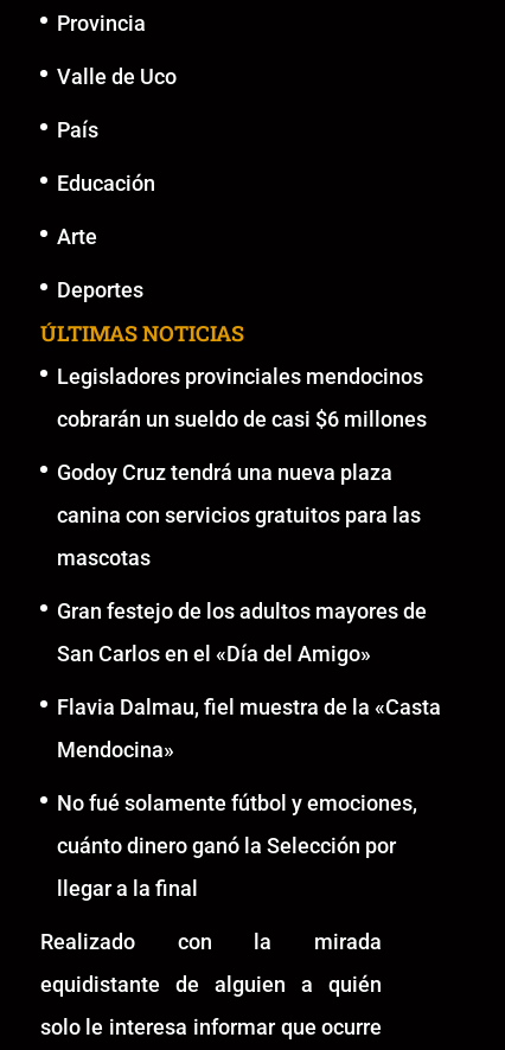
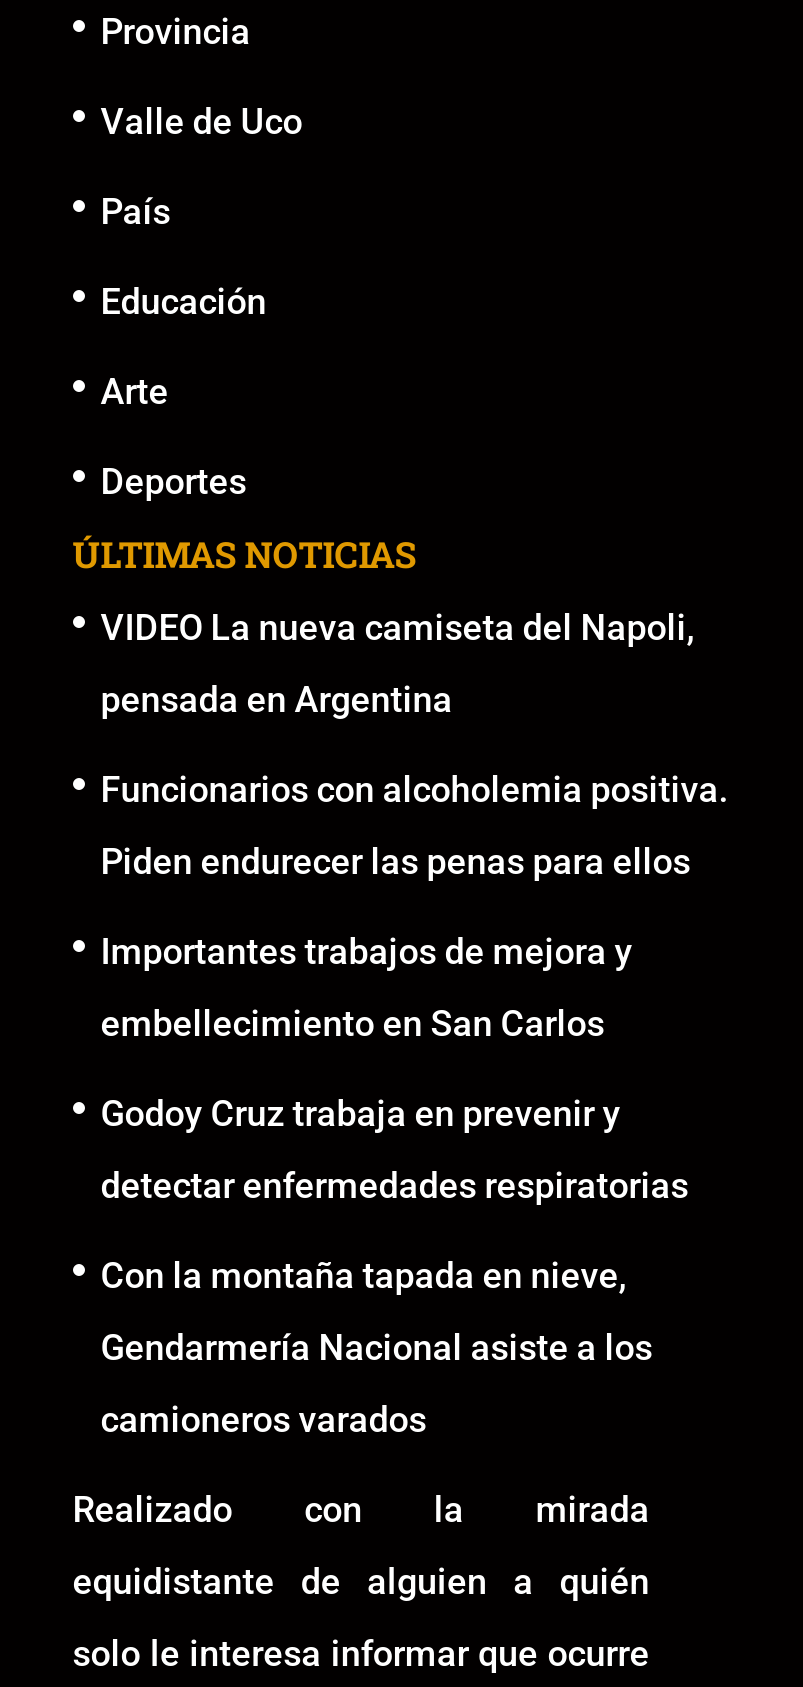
[57,364,441,901] Legisladores provinciales mendocinos | cobrarán un sueldo de casi $6 millones | Godoy Cruz tendrá una nueva plaza | canina con servicios gratuitos para las | mascotas | Gran festejo de los adultos mayores de | San Carlos en el «Día del Amigo» | Flavia Dalmau, fiel muestra de la «Casta | Mendocina» | No fué solamente fútbol y emociones, | cuánto dinero ganó la Selección por | llegar a la final -> [101,606,729,1440] VIDEO La nueva camiseta del Napoli, | pensada en Argentina | Funcionarios con alcoholemia positiva. | Piden endurecer las penas para ellos | Importantes trabajos de mejora y | embellecimiento en San Carlos | Godoy Cruz trabaja en prevenir y | detectar enfermedades respiratorias | Con la montaña tapada en nieve, | Gendarmería Nacional asiste a los | camioneros varados

